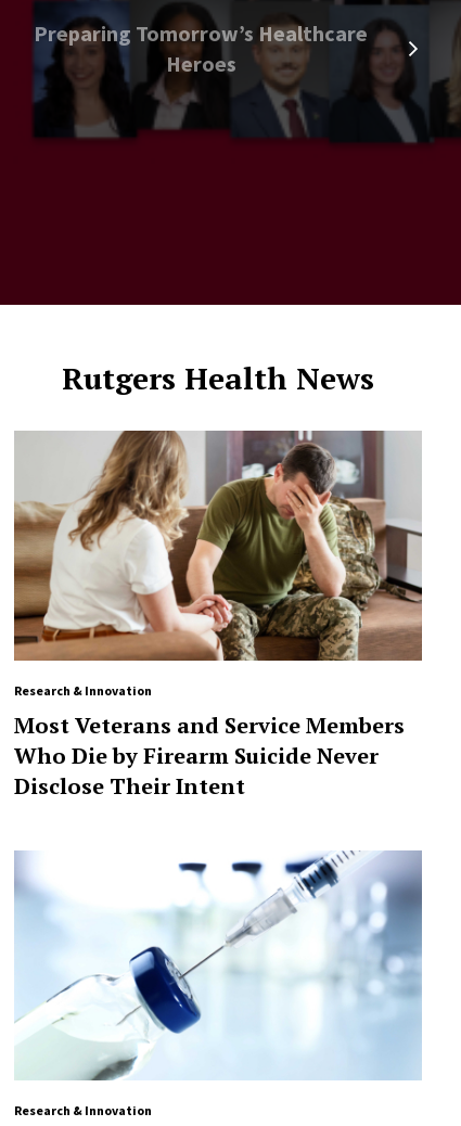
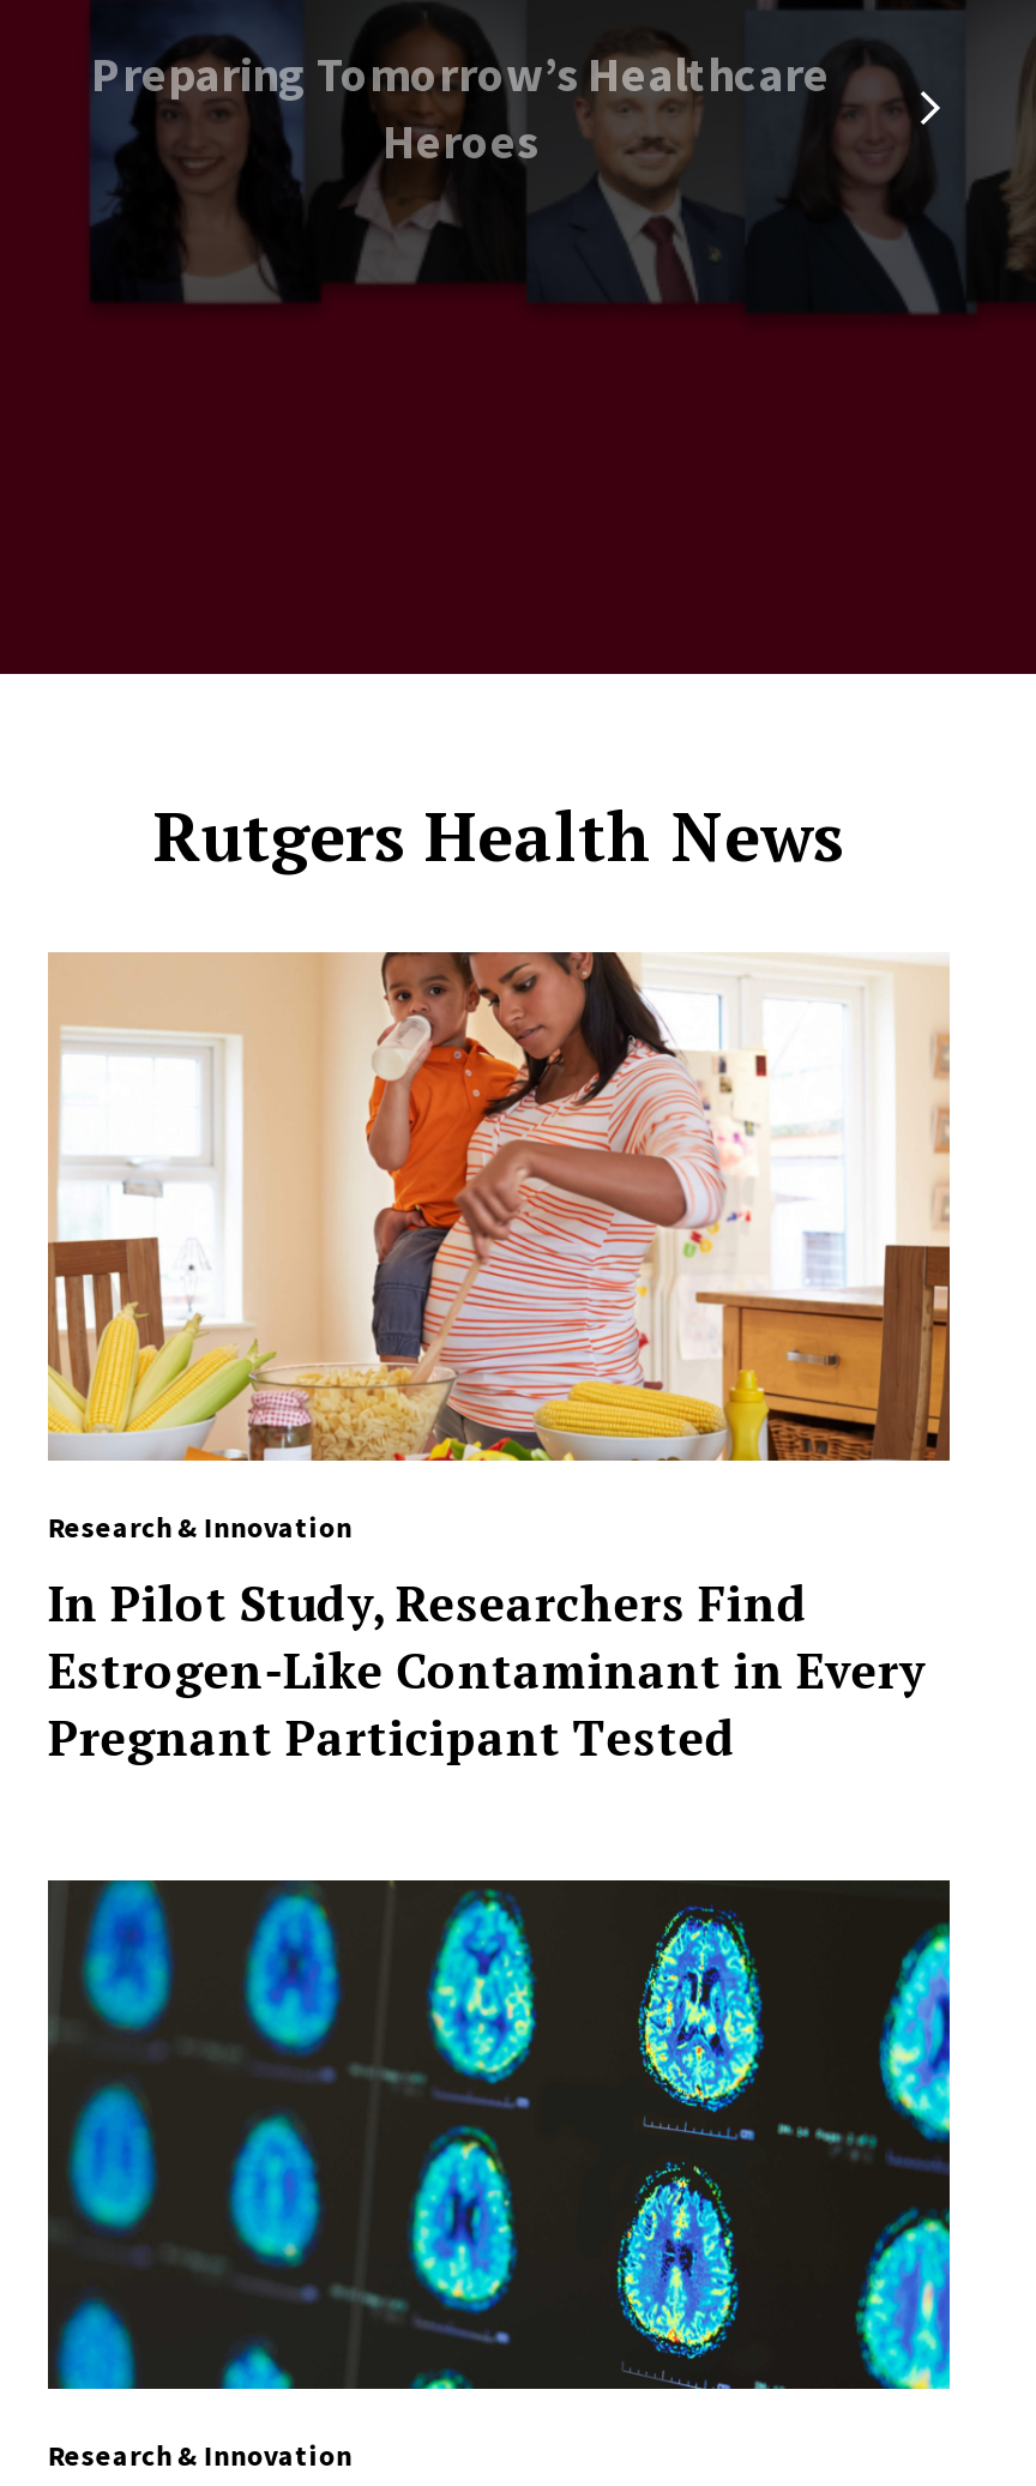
[13,430,423,662] [image] -> [46,950,952,1463] [image]
[14,711,404,801] Most Veterans and Service Members | Who Die by Firearm Suicide Never | Disclose Their Intent -> [47,1571,925,1770] In Pilot Study, Researchers Find | Estrogen-Like Contaminant in Every | Pregnant Participant Tested
[14,850,423,1082] [image] -> [46,1878,952,2391] [image]

